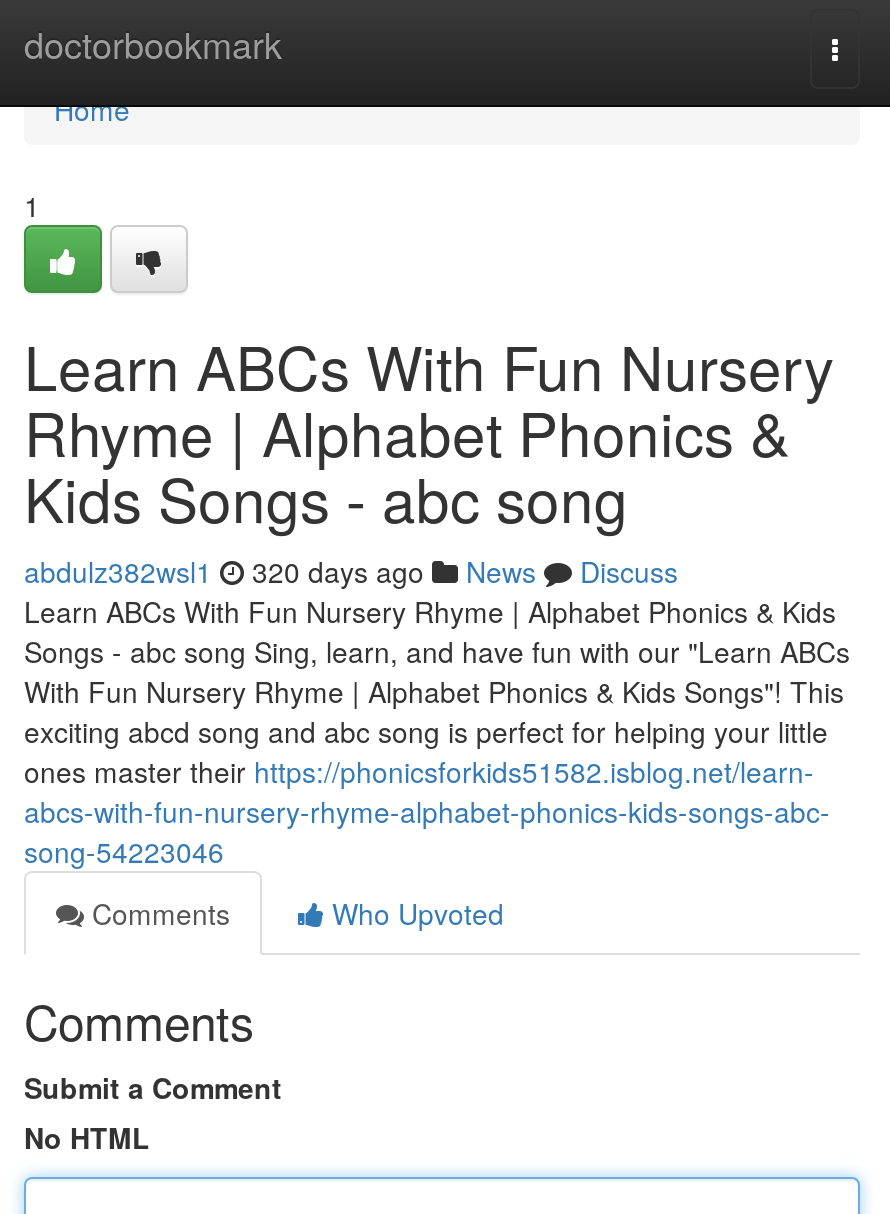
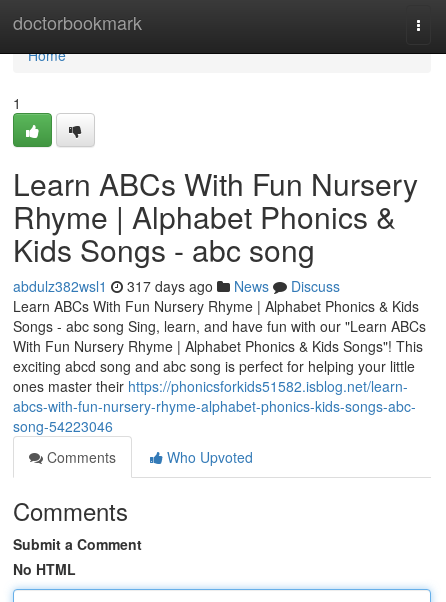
[24,551,678,591] abdulz382wsl1 320 days ago News Discuss -> [13,276,340,296] abdulz382wsl1 317 days ago News Discuss

